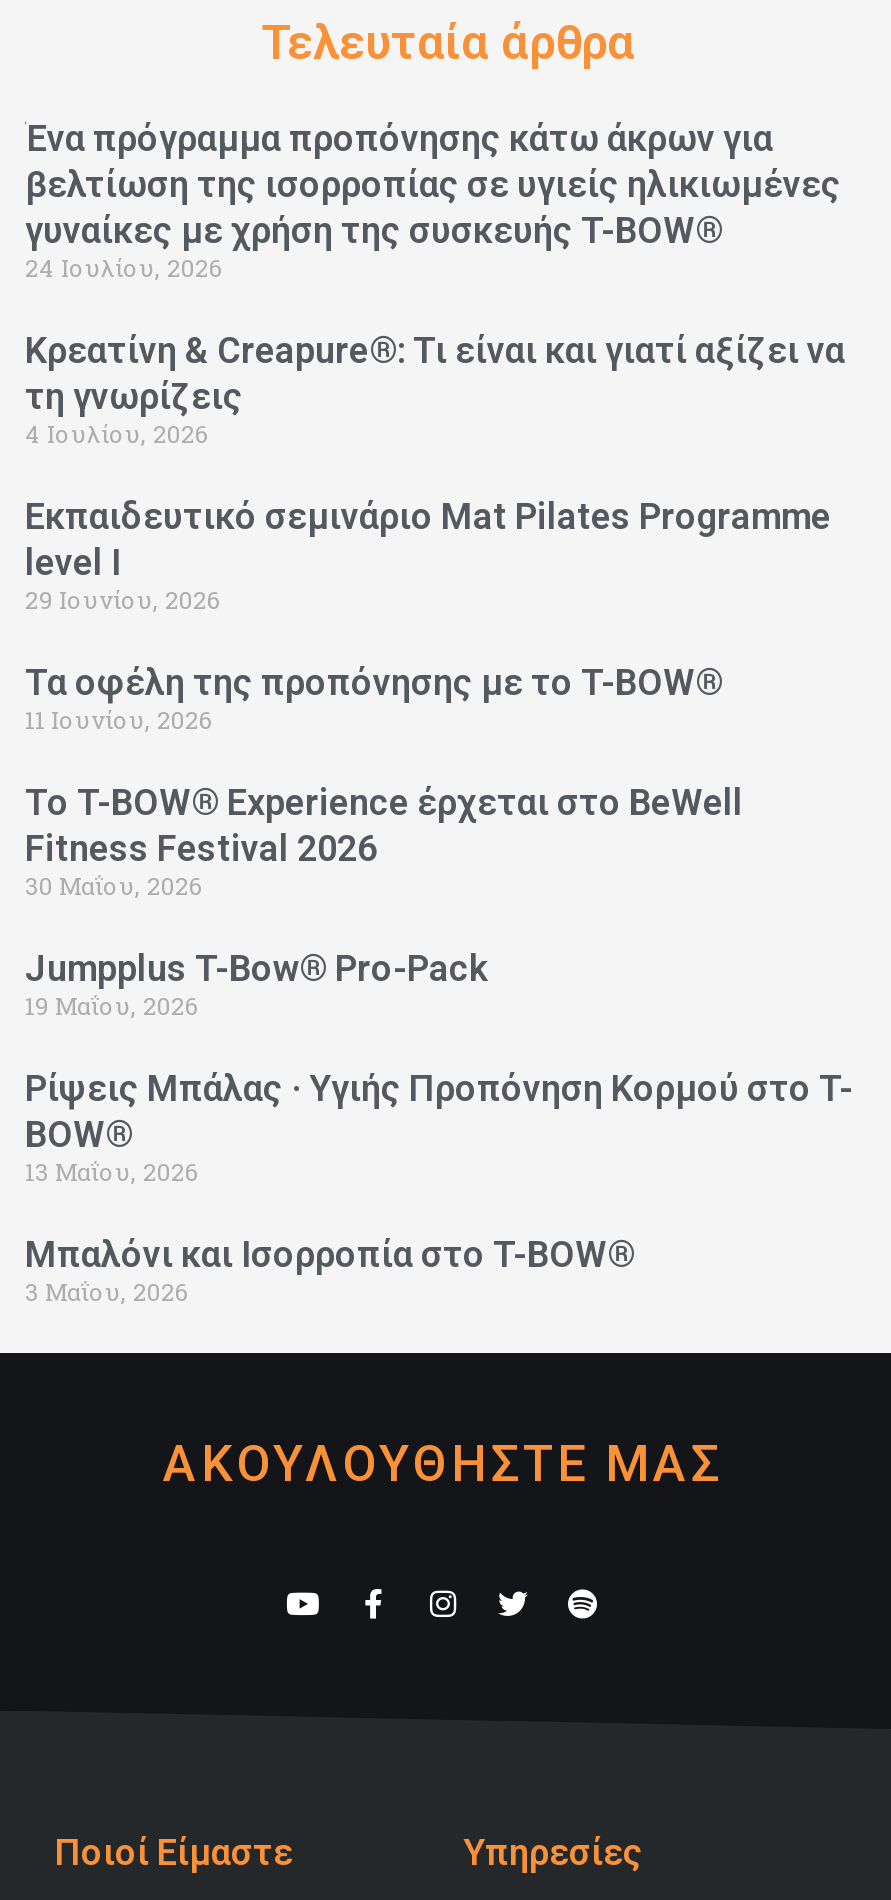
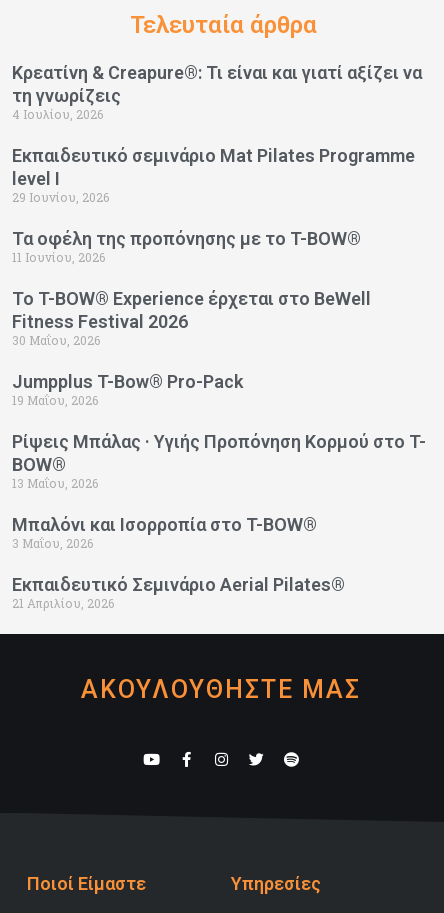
[25,118,841,284] Ένα πρόγραμμα προπόνησης κάτω άκρων για | βελτίωση της ισορροπίας σε υγιείς ηλικιωμένες | γυναίκες με χρήση της συσκευής T-BOW® | 24 Ιουλίου, 2026 -> none
moved [25,330,853,1308] -> [12,62,426,551]: Κρεατίνη & Creapure®: Τι είναι και γιατί αξίζει να | τη γνωρίζεις | 4 Ιουλίου, 2026 | ... | Μπαλόνι και Ισορροπία στο T-BOW® | 3 Μαΐου, 2026
none -> [12,574,345,611] Εκπαιδευτικό Σεμινάριο Aerial Pilates® | 21 Απριλίου, 2026

